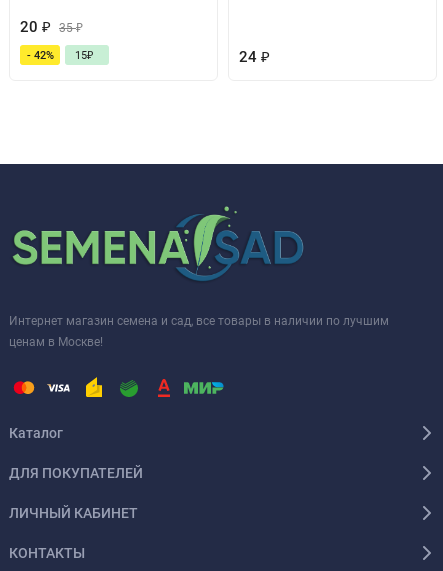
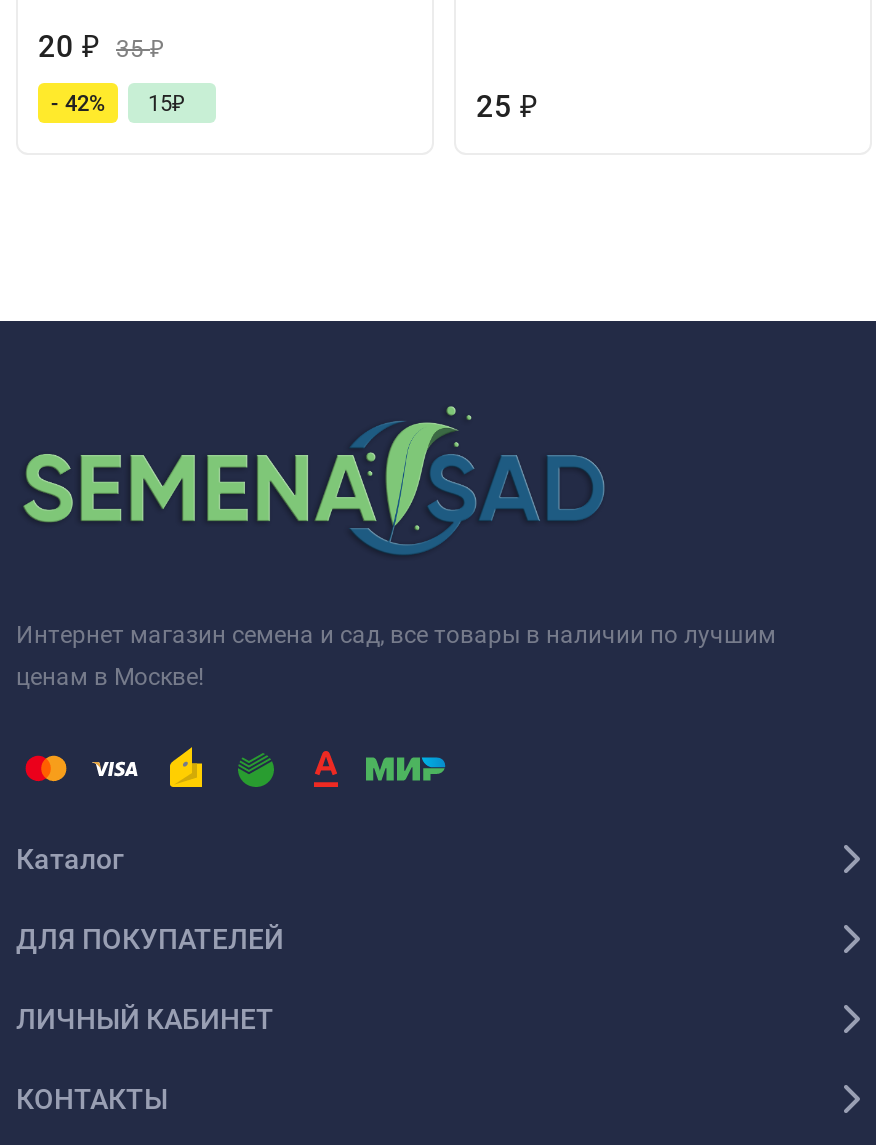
[239,48,271,66] 24 ₽ -> [476,89,540,125] 25 ₽

